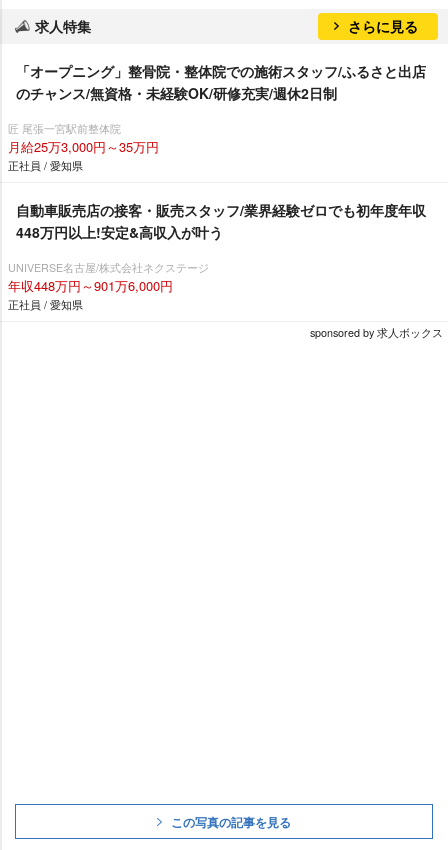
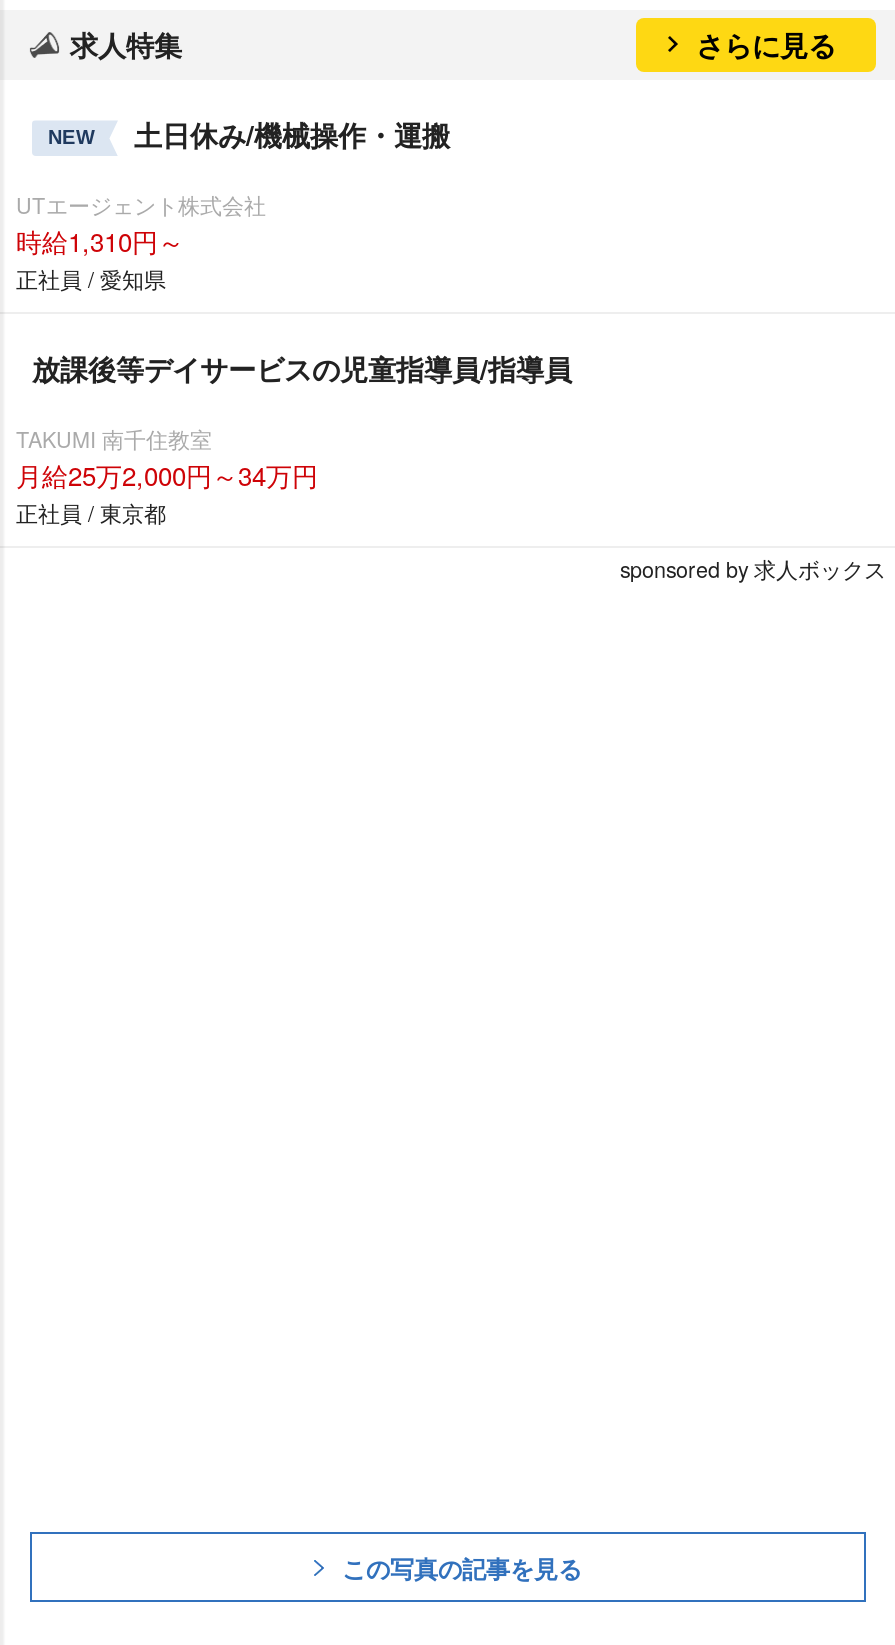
[16,61,426,103] 「オープニング」整骨院・整体院での施術スタッフ/ふるさと出店 | のチャンス/無資格・未経験OK/研修充実/週休2日制 -> [48,114,450,154] NEW | 土日休み/機械操作・運搬
[8,121,159,156] 匠 尾張一宮駅前整体院 | 月給25万3,000円～35万円 -> [16,190,266,260] UTエージェント株式会社 | 時給1,310円～
[16,200,426,242] 自動車販売店の接客・販売スタッフ/業界経験ゼロでも初年度年収 | 448万円以上!安定&高収入が叶う -> [32,348,572,388] 放課後等デイサービスの児童指導員/指導員
[8,260,209,312] UNIVERSE名古屋/株式会社ネクステージ | 年収448万円～901万6,000円 | 正社員 / 愛知県 -> [16,424,318,528] TAKUMI 南千住教室 | 月給25万2,000円～34万円 | 正社員 / 東京都

